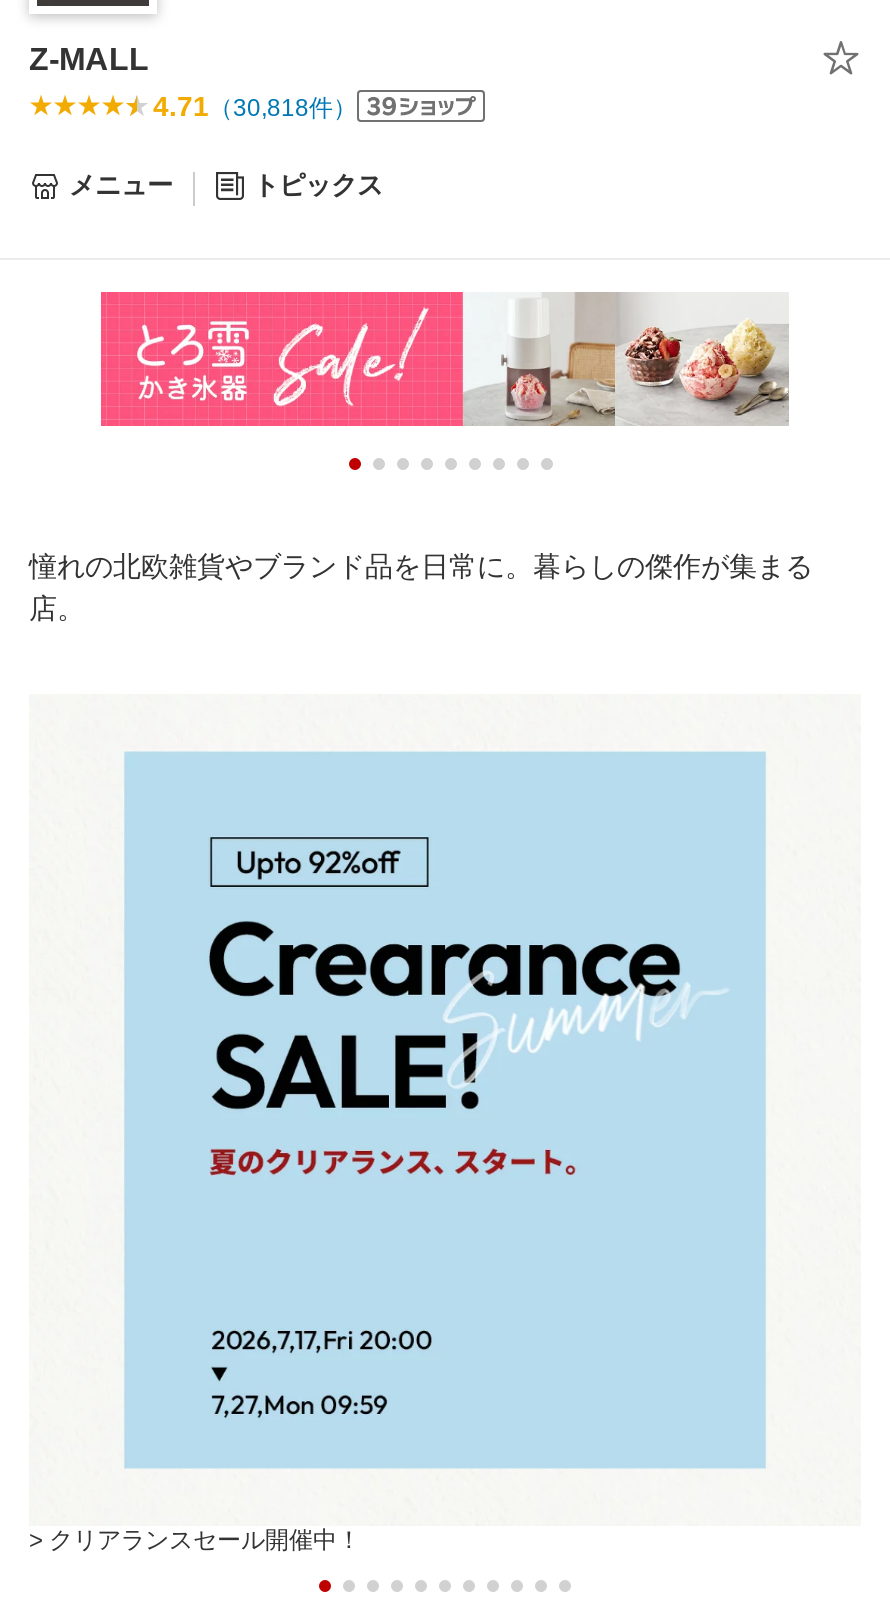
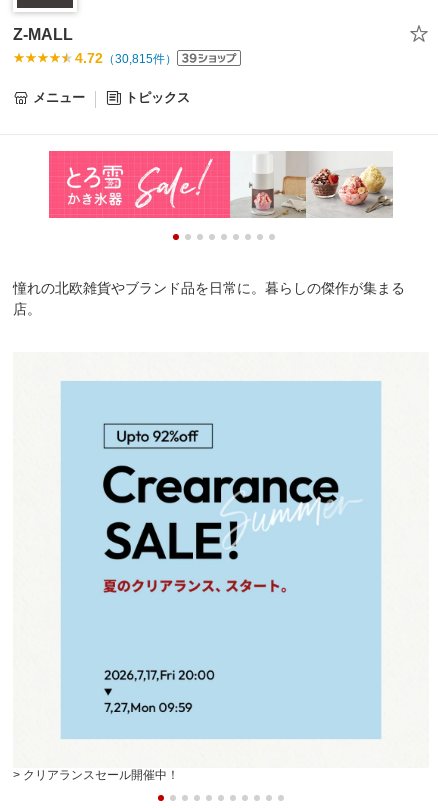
[153,90,357,122] 4.71（30,818件） -> [75,50,177,66] 4.72（30,815件）

